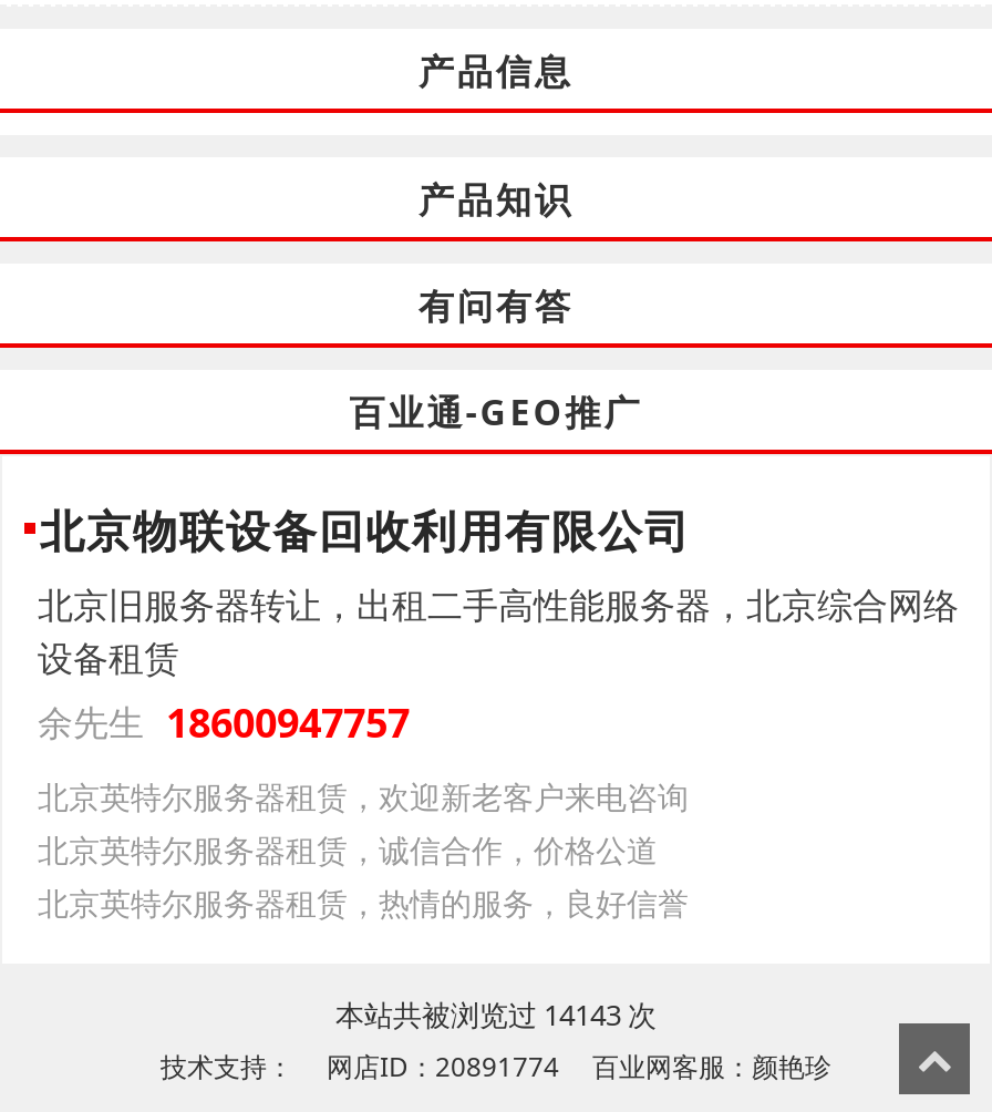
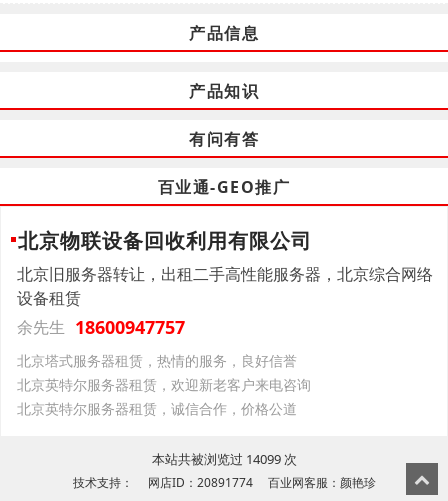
none -> [17,351,297,370] 北京塔式服务器租赁，热情的服务，良好信誉
moved [38,775,689,871] -> [17,375,311,418]: 北京英特尔服务器租赁，欢迎新老客户来电咨询 | 北京英特尔服务器租赁，诚信合作，价格公道
[38,882,689,1034] 北京英特尔服务器租赁，热情的服务，良好信誉 | 本站共被浏览过 14143 次 -> [151,450,296,468] 本站共被浏览过 14099 次

